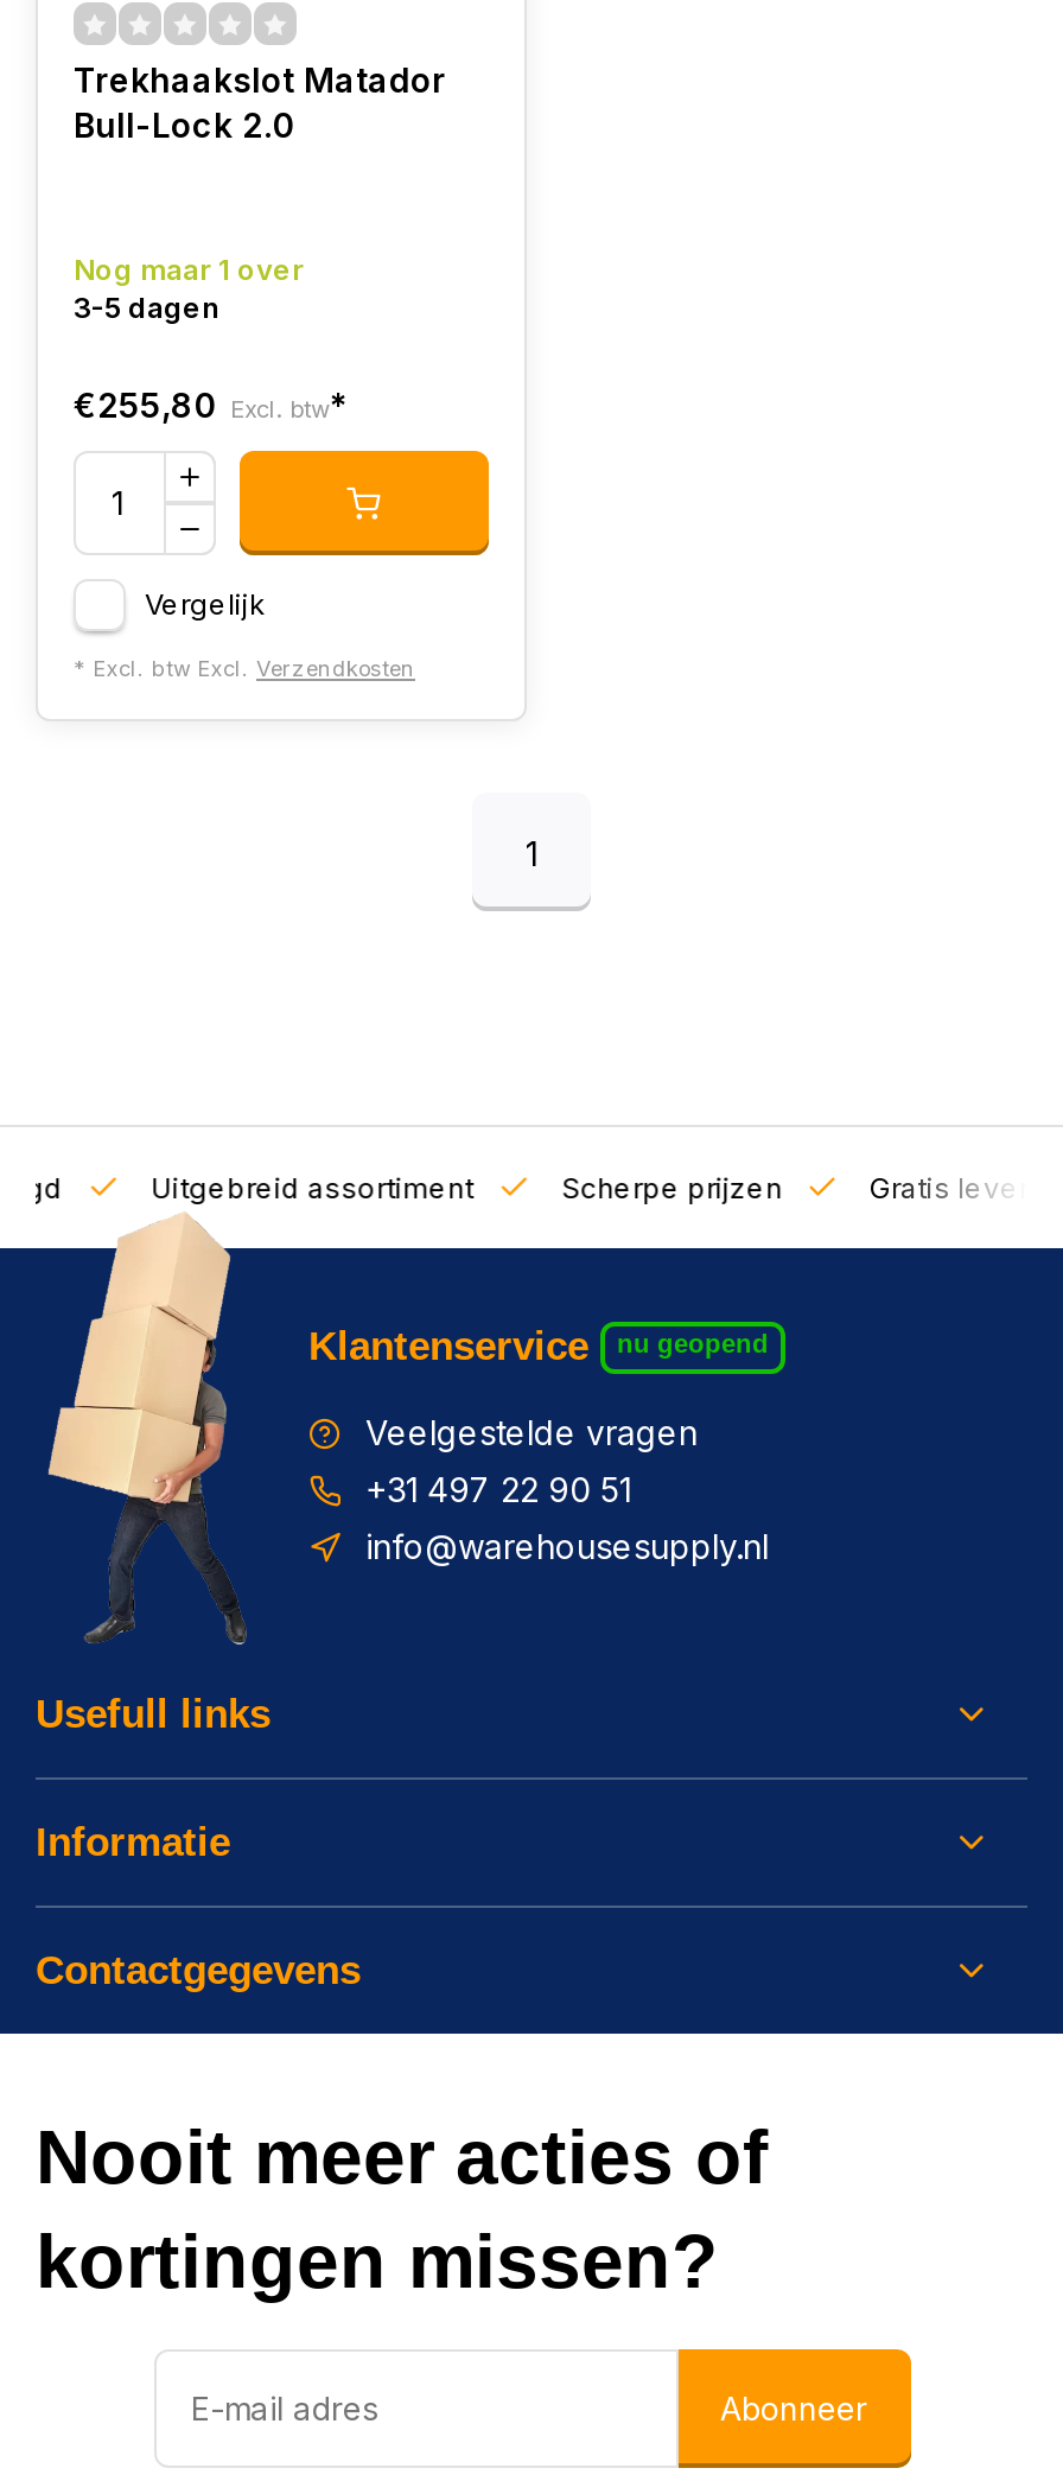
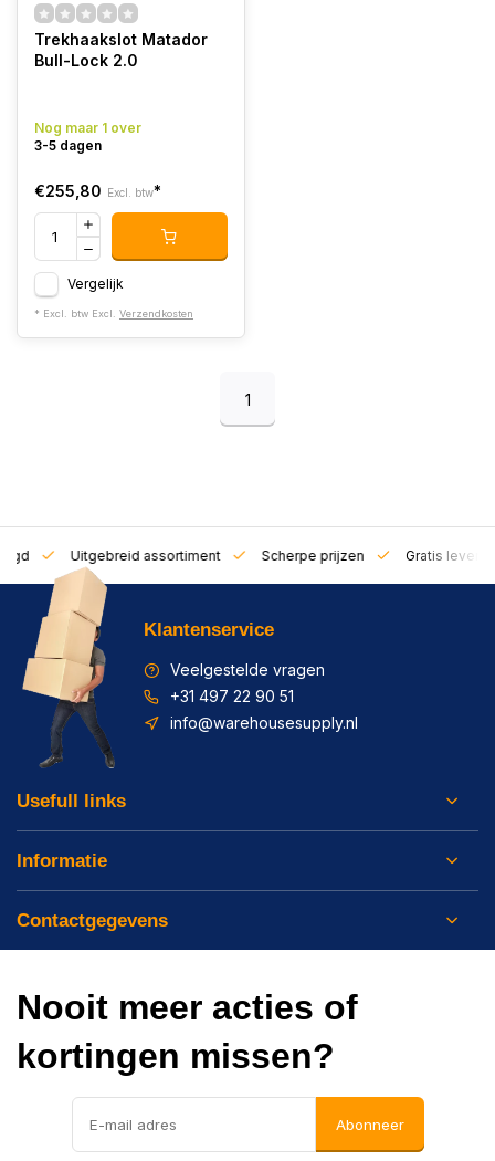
[617,1328,769,1356] nu geopend -> none

